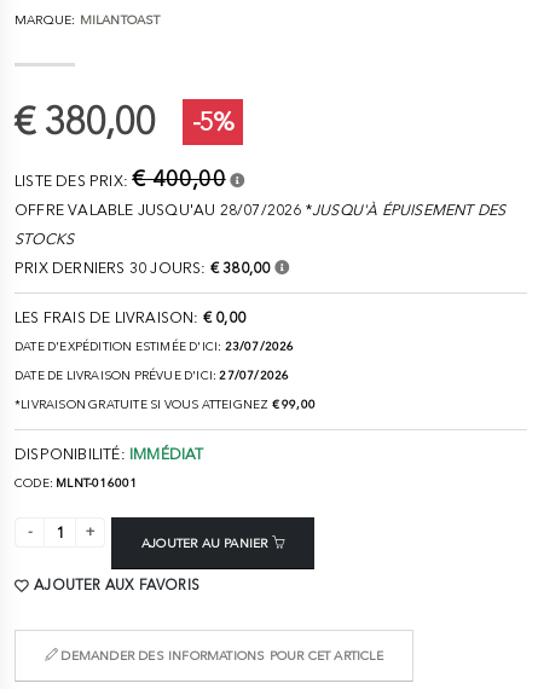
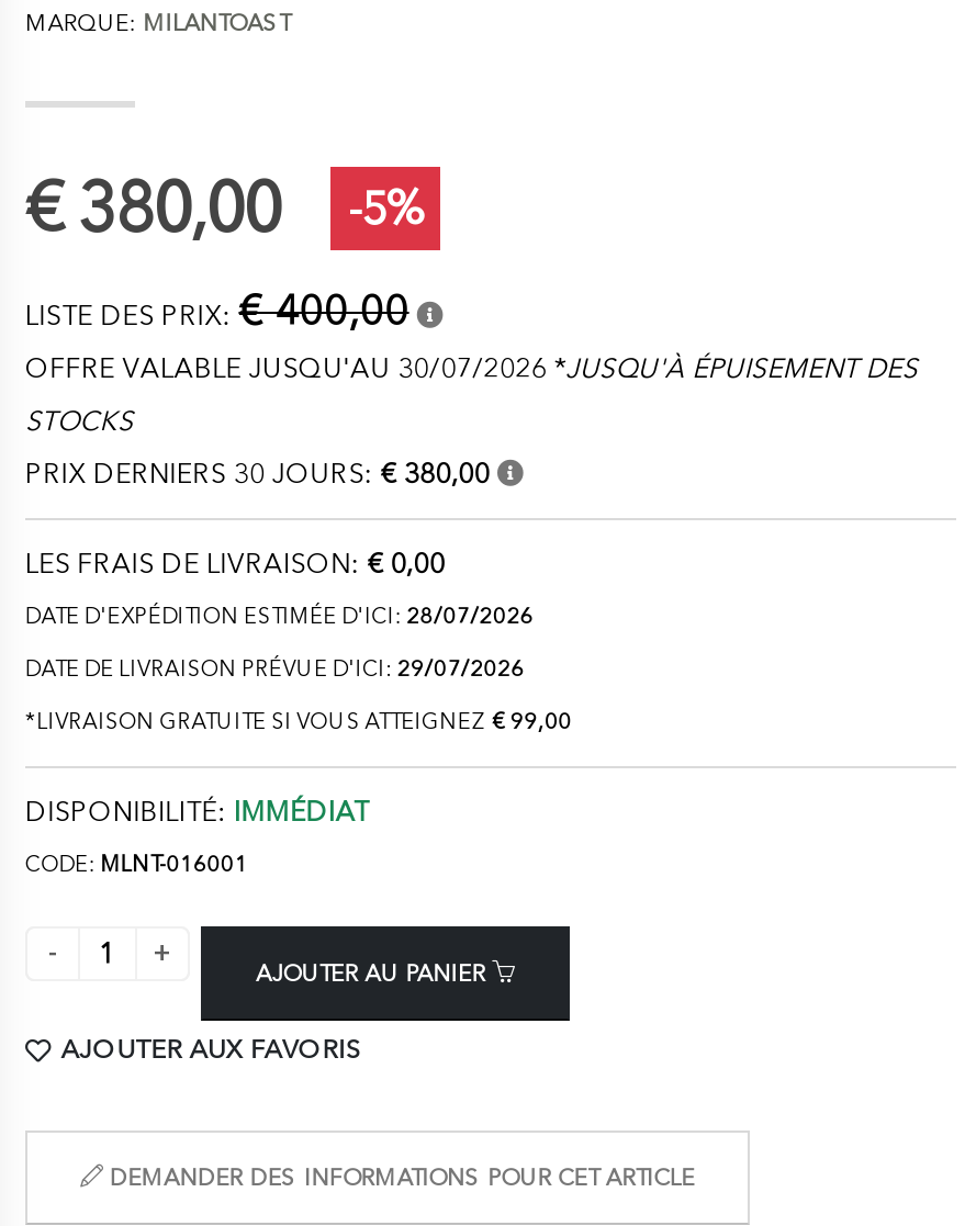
[15,201,506,219] OFFRE VALABLE JUSQU'AU 28/07/2026 *JUSQU'À ÉPUISEMENT DES -> [25,352,918,385] OFFRE VALABLE JUSQU'AU 30/07/2026 *JUSQU'À ÉPUISEMENT DES
[15,340,295,353] DATE D'EXPÉDITION ESTIMÉE D'ICI: 23/07/2026 -> [25,605,534,629] DATE D'EXPÉDITION ESTIMÉE D'ICI: 28/07/2026
[15,369,289,382] DATE DE LIVRAISON PRÉVUE D'ICI: 27/07/2026 -> [25,657,525,681] DATE DE LIVRAISON PRÉVUE D'ICI: 29/07/2026

